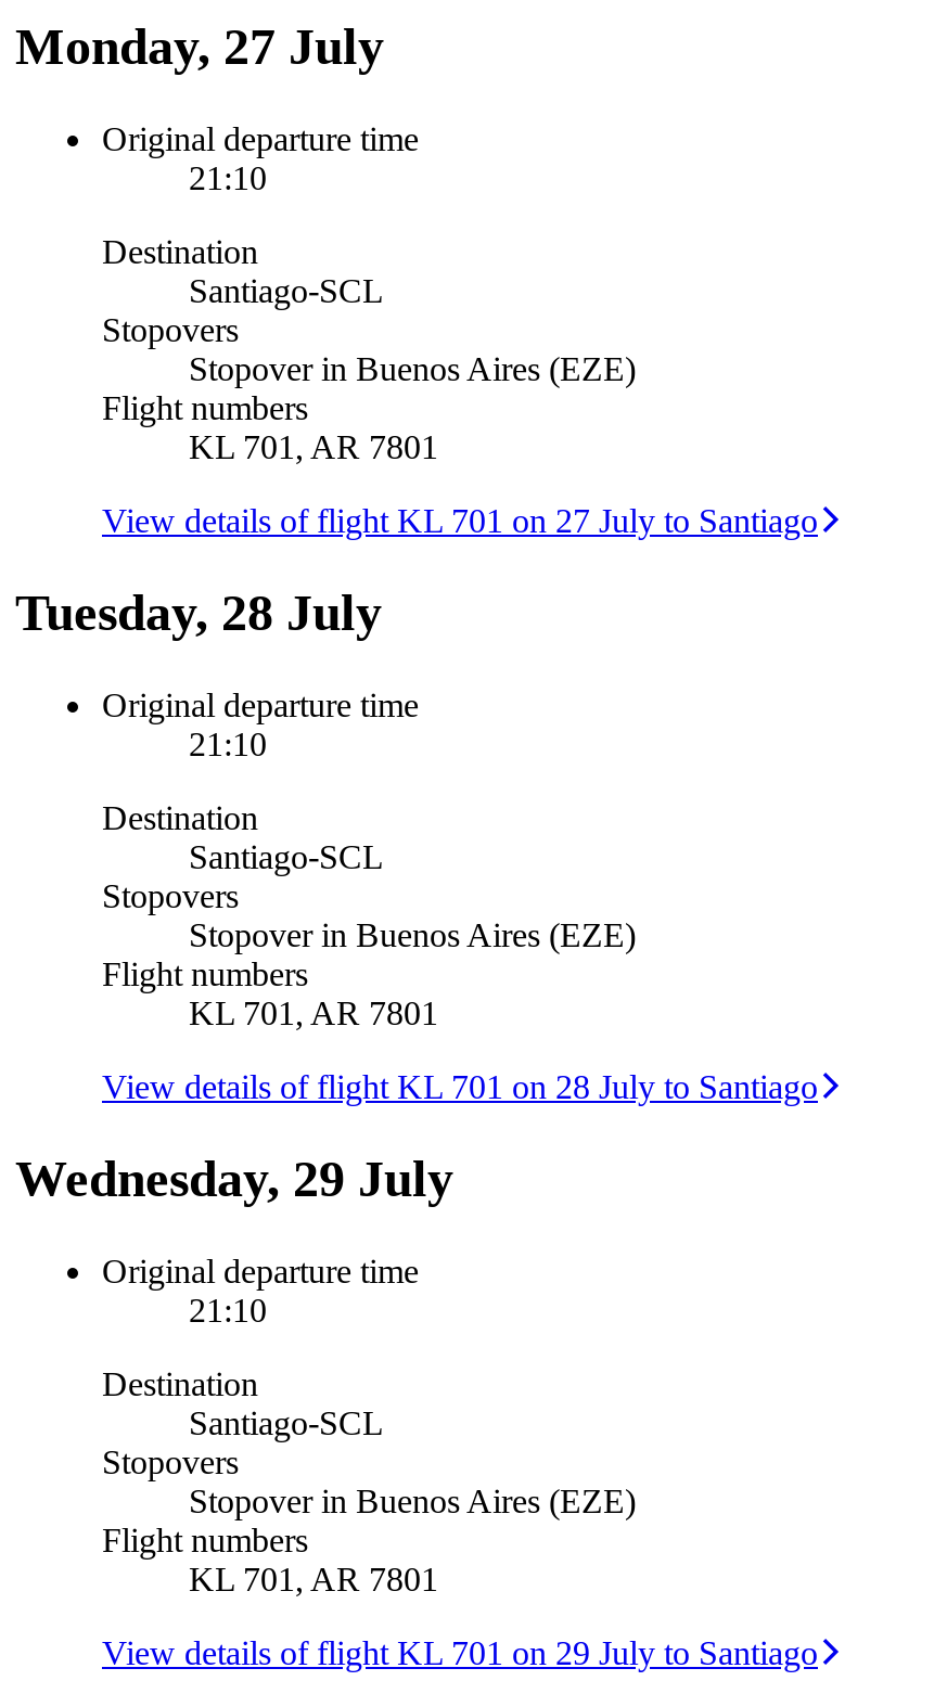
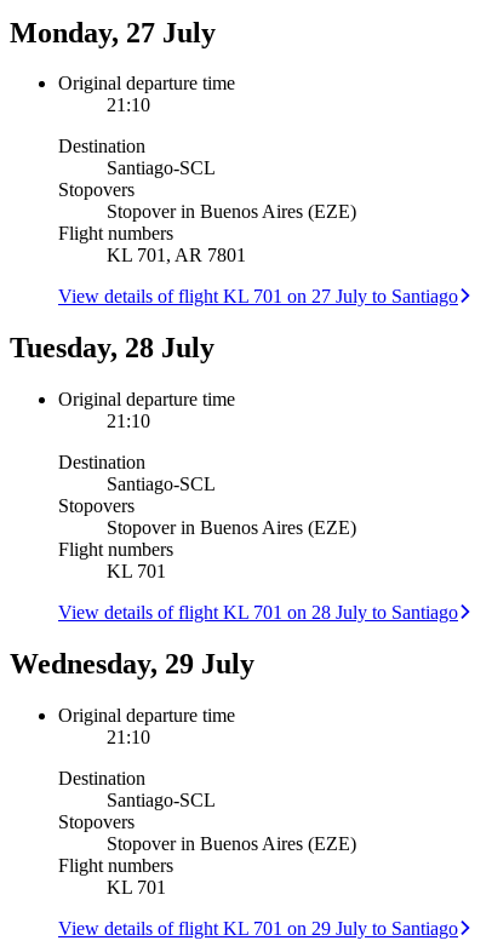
[189,994,438,1031] KL 701, AR 7801 -> [107,561,166,582] KL 701
[189,1560,438,1596] KL 701, AR 7801 -> [107,877,166,897] KL 701

